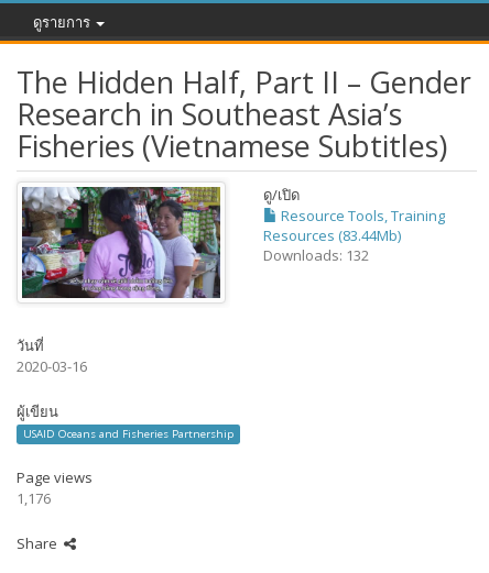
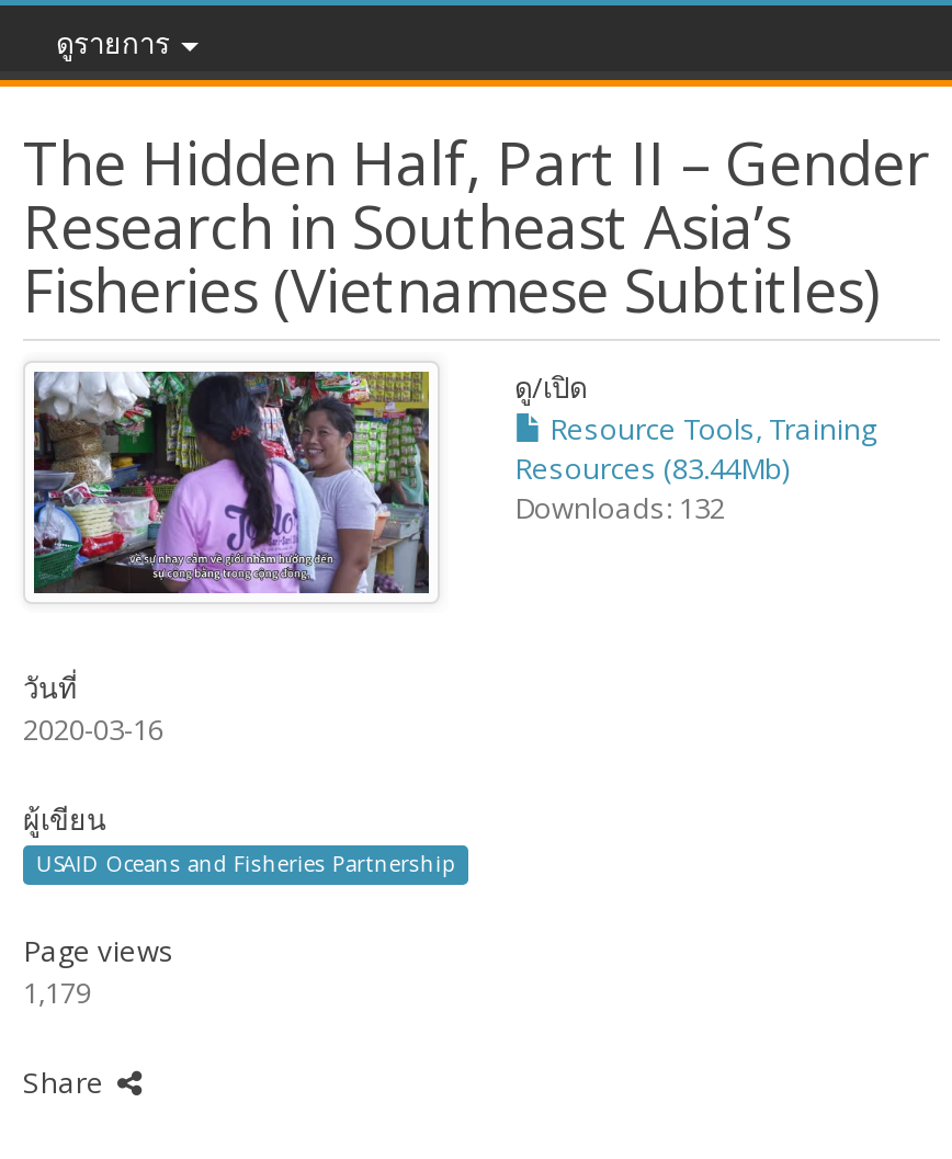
[17,489,51,508] 1,176 -> [23,973,91,1013] 1,179

